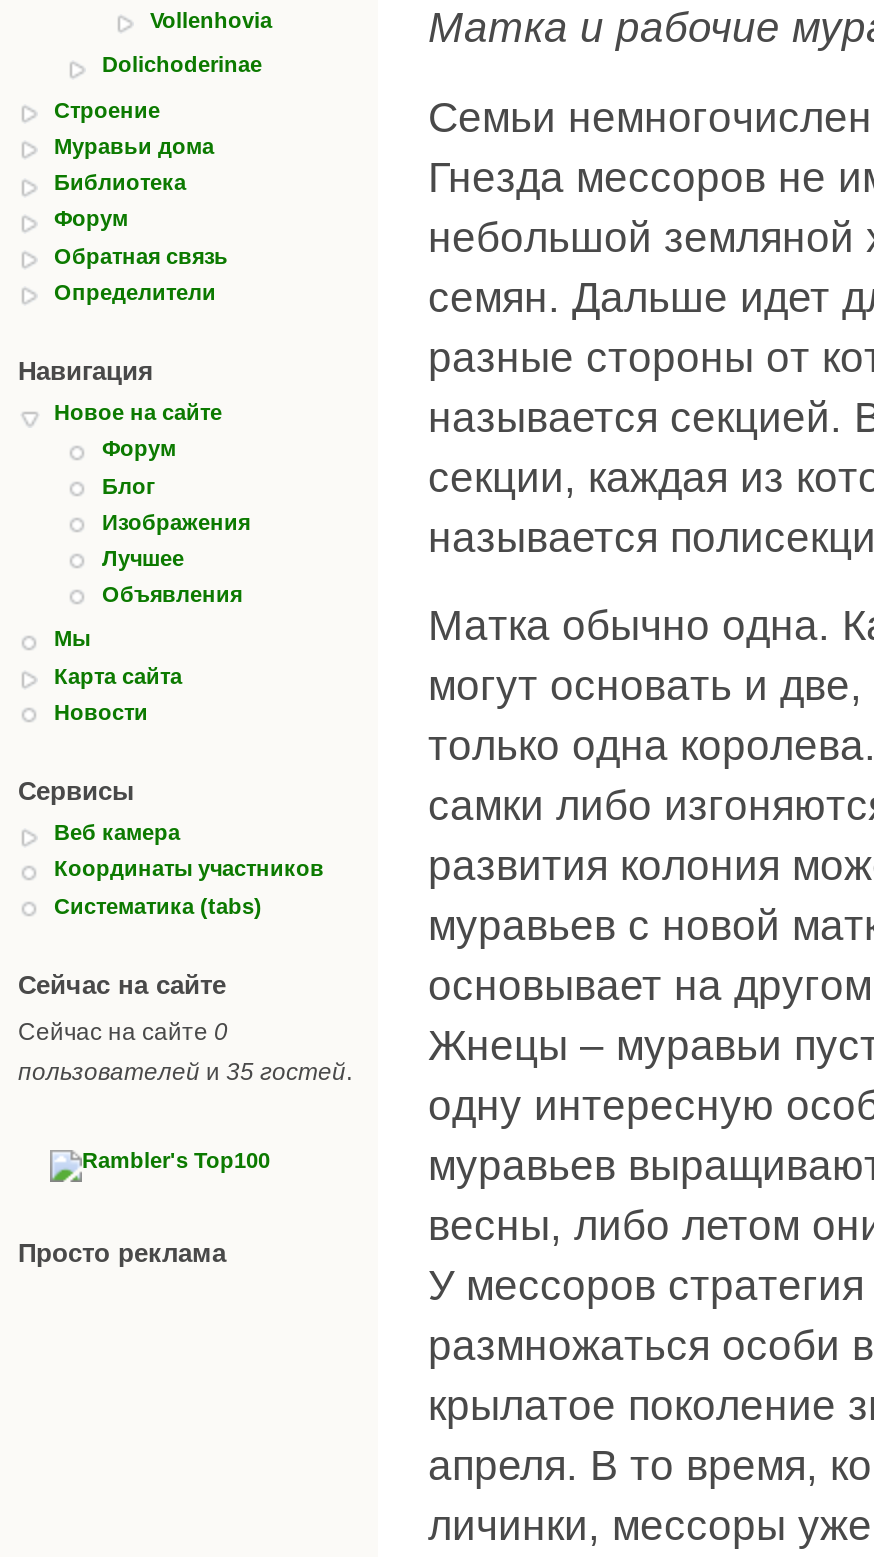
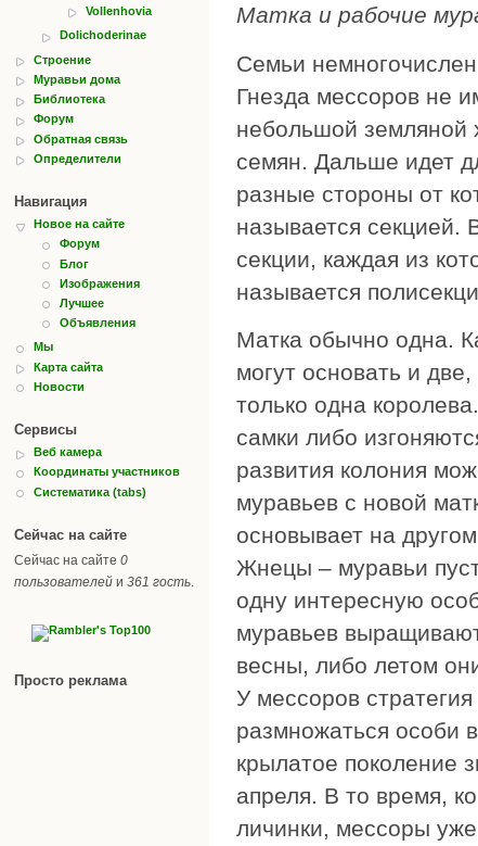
[18,1058,352,1086] пользователей и 35 гостей. -> [14,574,194,590] пользователей и 361 гость.

